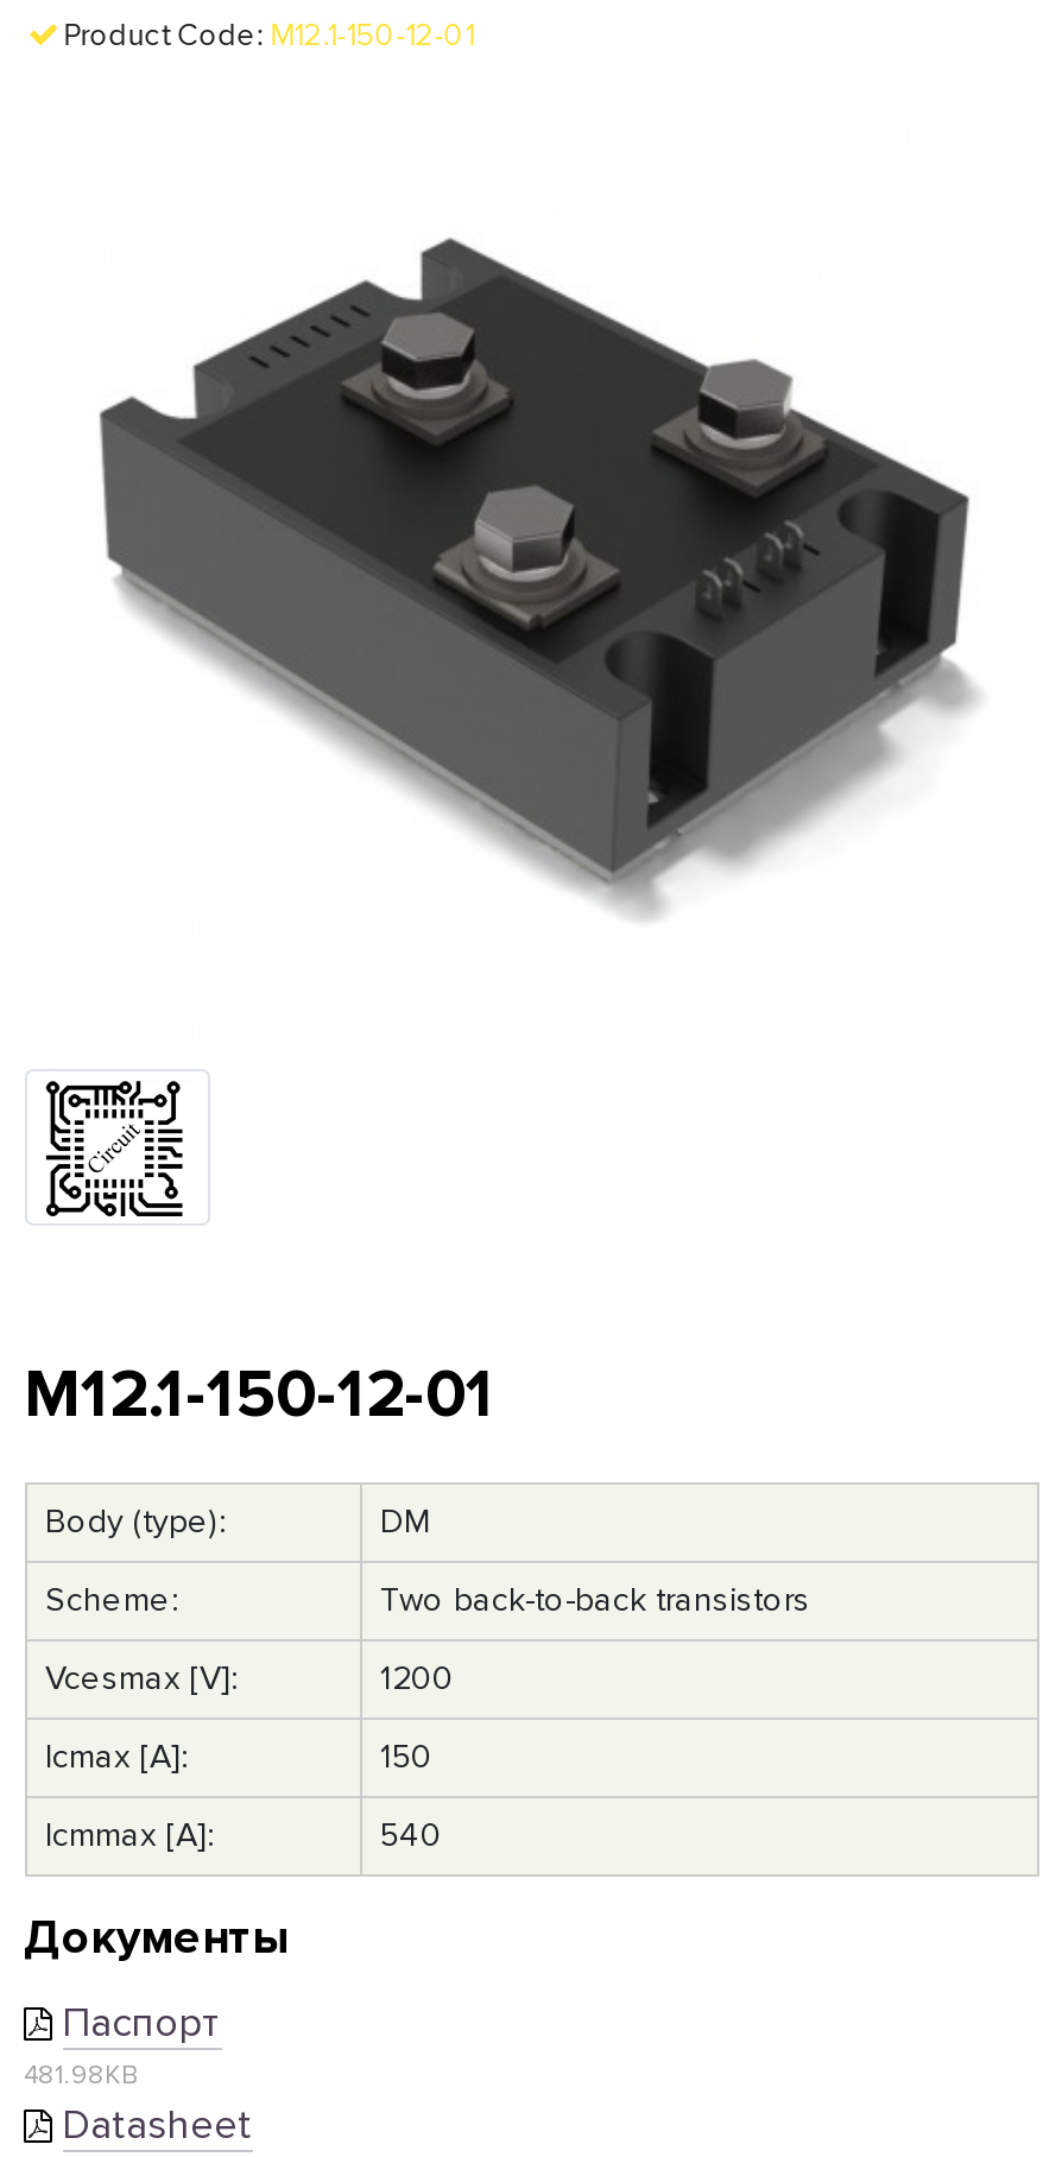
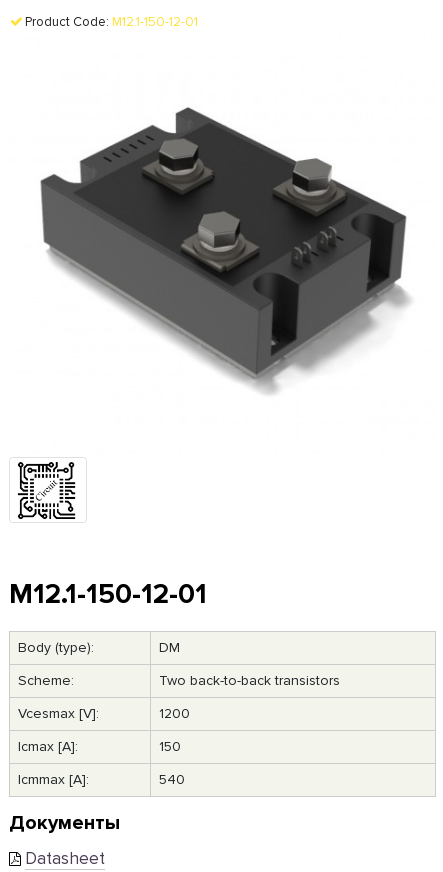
[24,1999,221,2091] Паспорт | 481.98KB -> none

